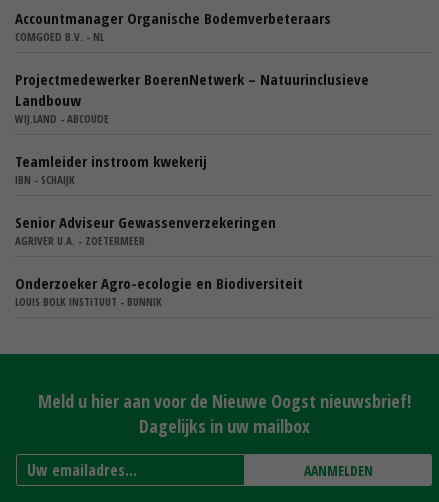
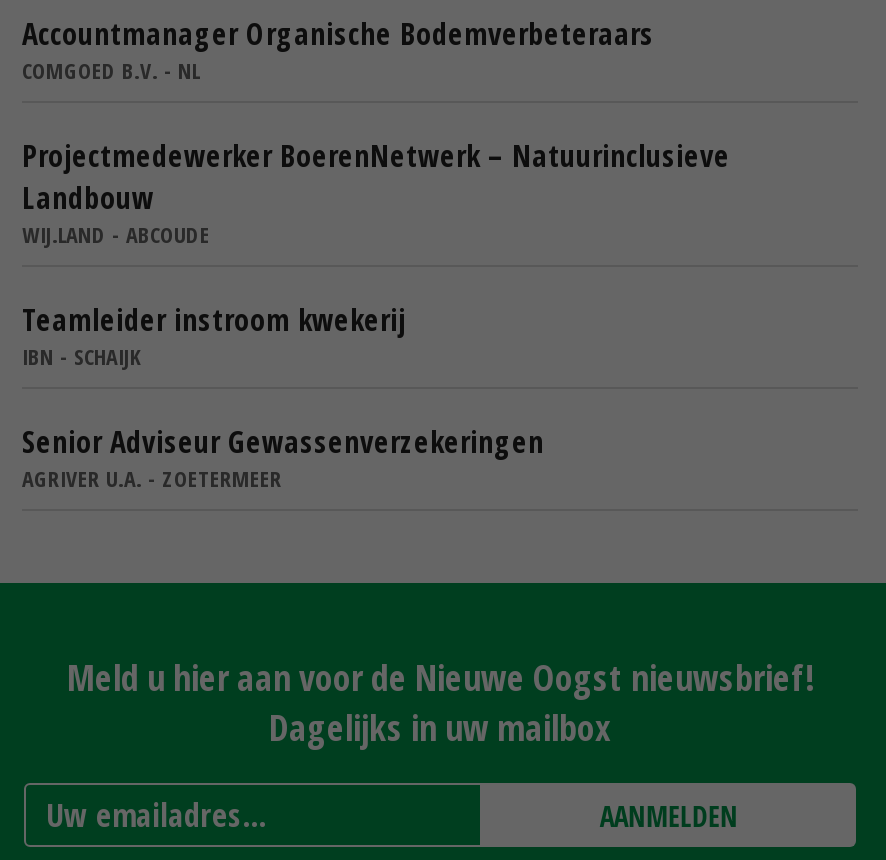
[15,273,303,309] Onderzoeker Agro-ecologie en Biodiversiteit | LOUIS BOLK INSTITUUT - BUNNIK -> none

